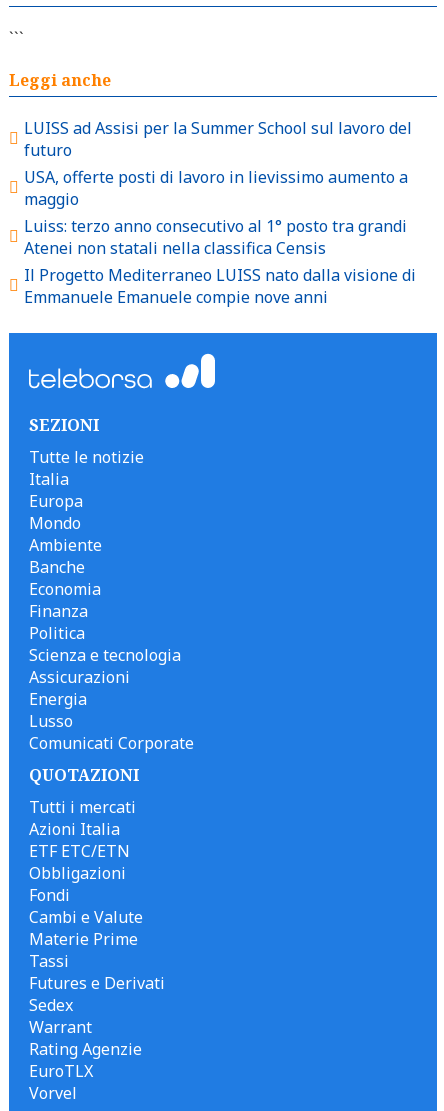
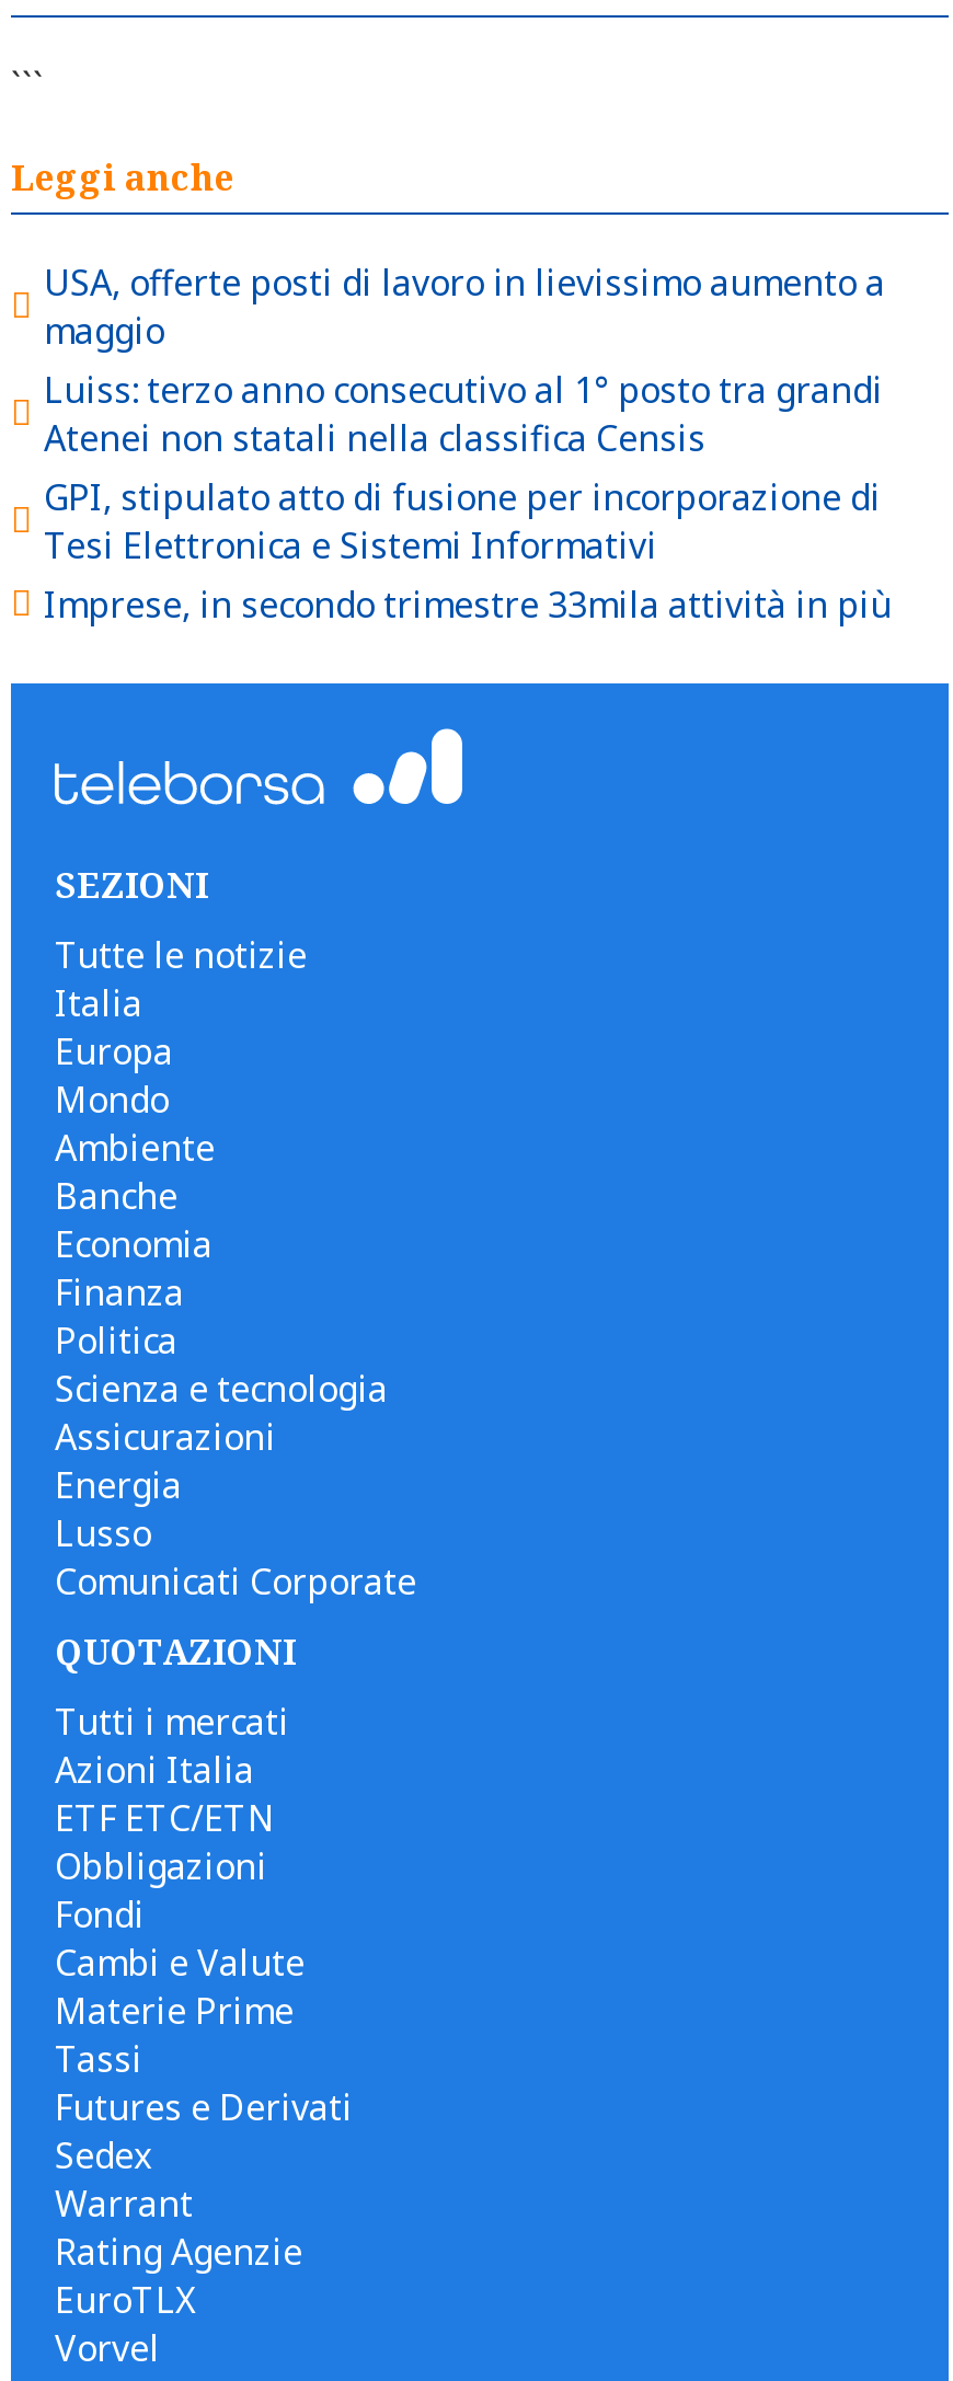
[24,116,412,160] LUISS ad Assisi per la Summer School sul lavoro del | futuro -> none
moved [24,165,408,258] -> [44,257,885,461]: USA, offerte posti di lavoro in lievissimo aumento a | maggio | Luiss: terzo anno consecutivo al 1° posto tra grandi | Atenei non statali nella classifica Censis
[24,263,416,307] Il Progetto Mediterraneo LUISS nato dalla visione di | Emmanuele Emanuele compie nove anni -> [44,472,892,628] GPI, stipulato atto di fusione per incorporazione di | Tesi Elettronica e Sistemi Informativi | Imprese, in secondo trimestre 33mila attività in più

